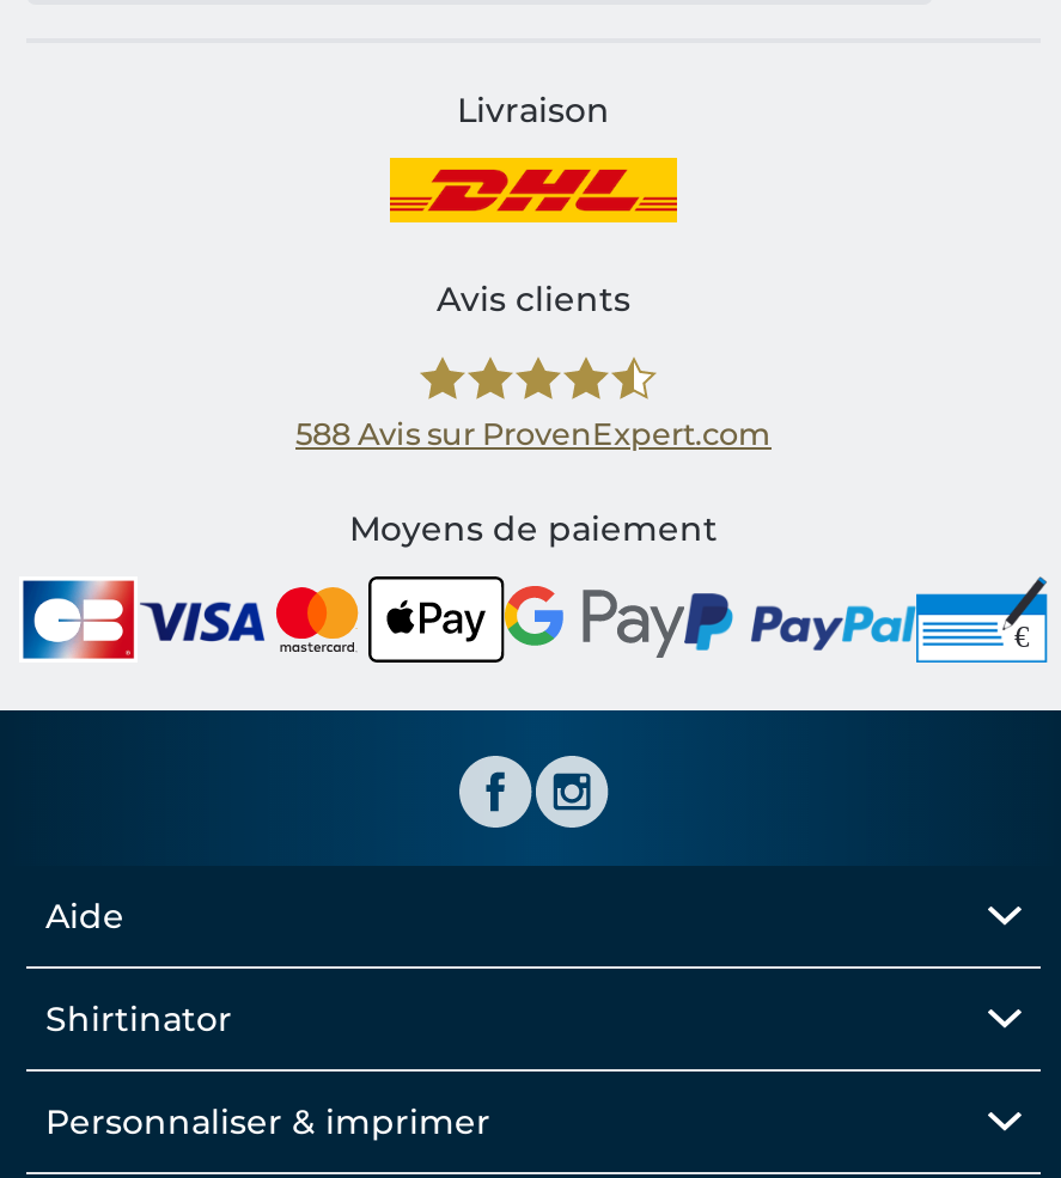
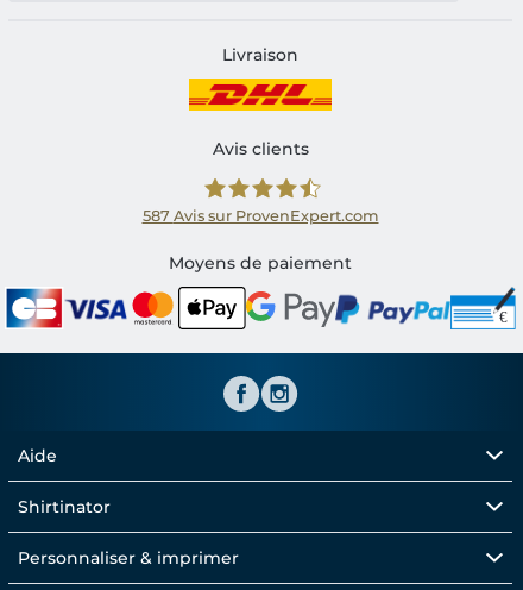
[295,417,772,453] 588 Avis sur ProvenExpert.com -> [142,207,379,225] 587 Avis sur ProvenExpert.com

